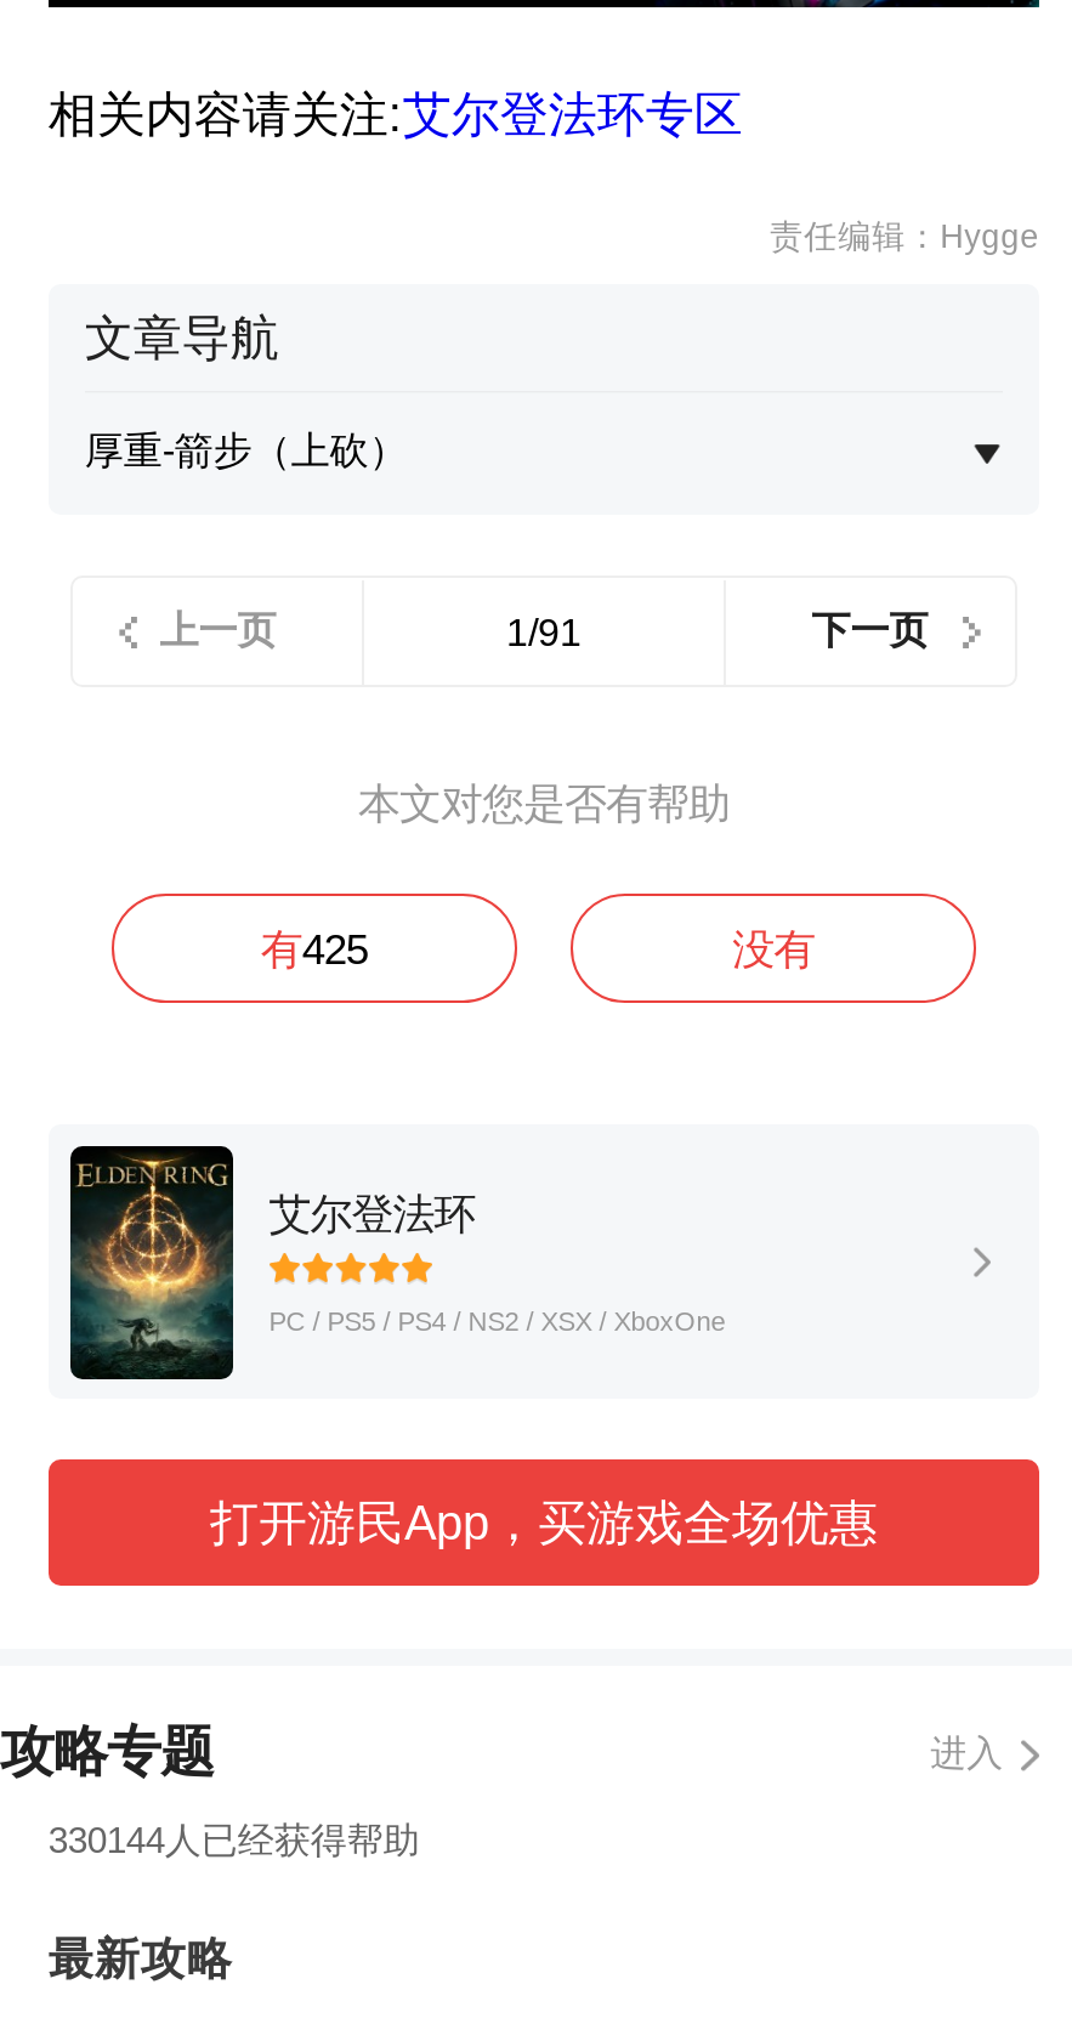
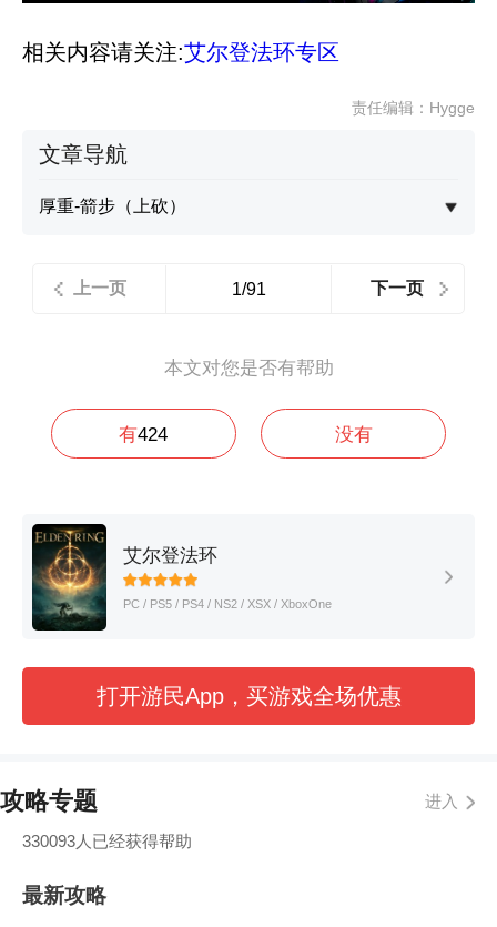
[261,924,368,973] 有425 -> [119,423,168,445] 有424
[48,1818,420,1859] 330144人已经获得帮助 -> [22,831,192,850] 330093人已经获得帮助

